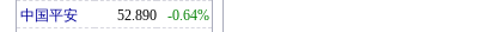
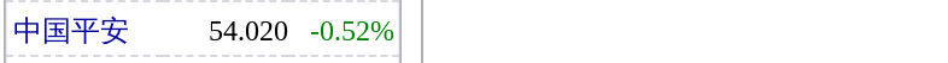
[117,7,157,24] 52.890 -> [209,14,288,48] 54.020
[167,7,209,24] -0.64% -> [310,14,394,48] -0.52%

